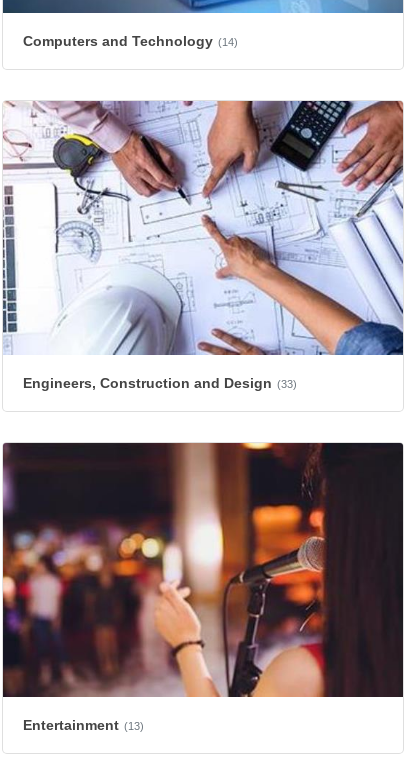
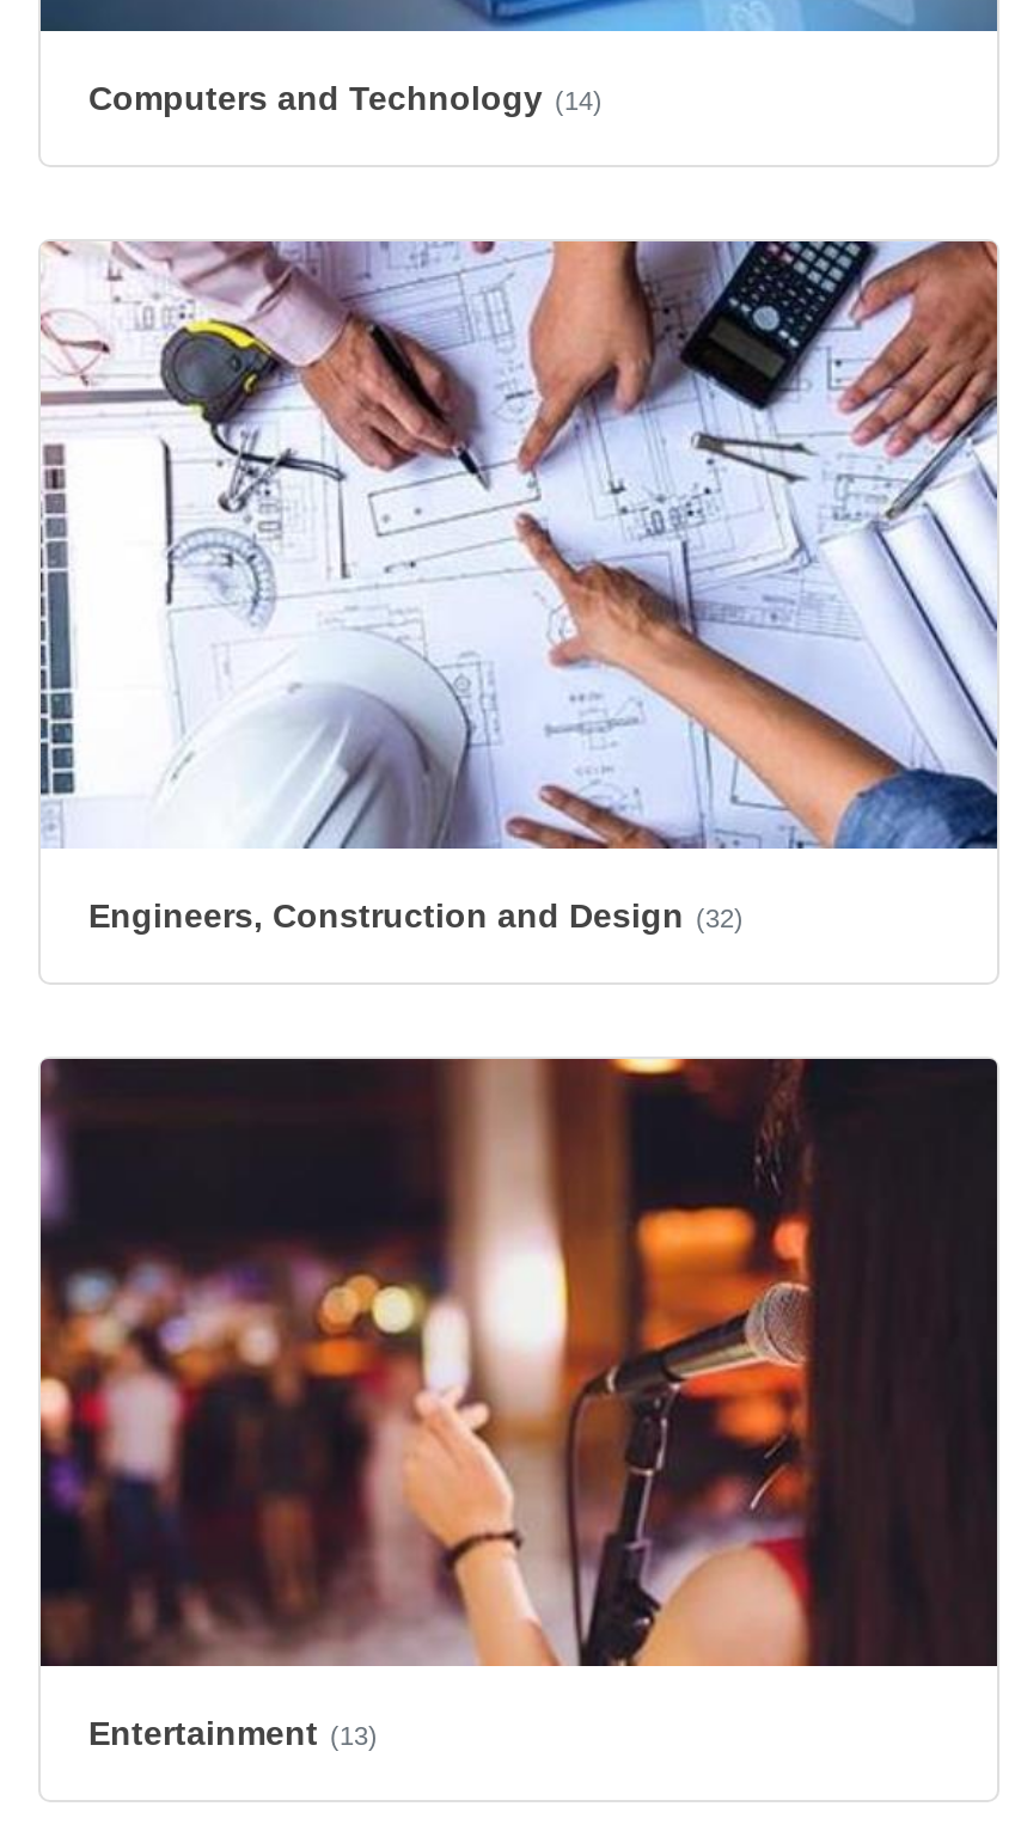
[23,375,297,391] Engineers, Construction and Design (33) -> [88,896,744,934] Engineers, Construction and Design (32)

